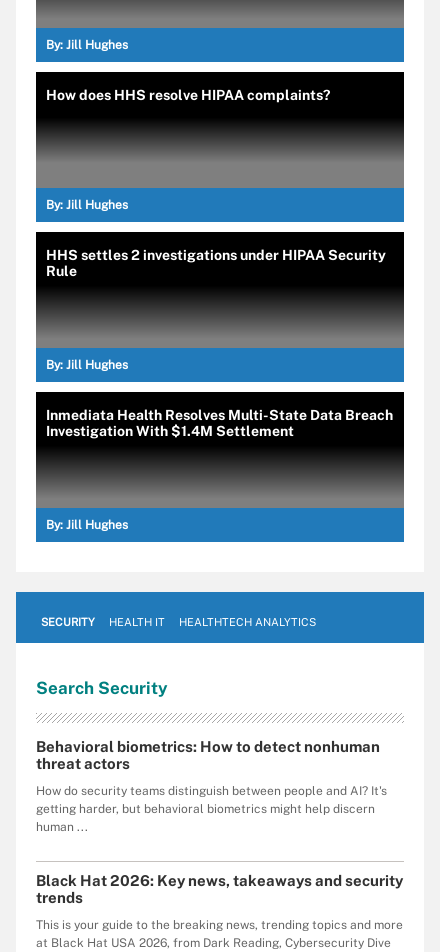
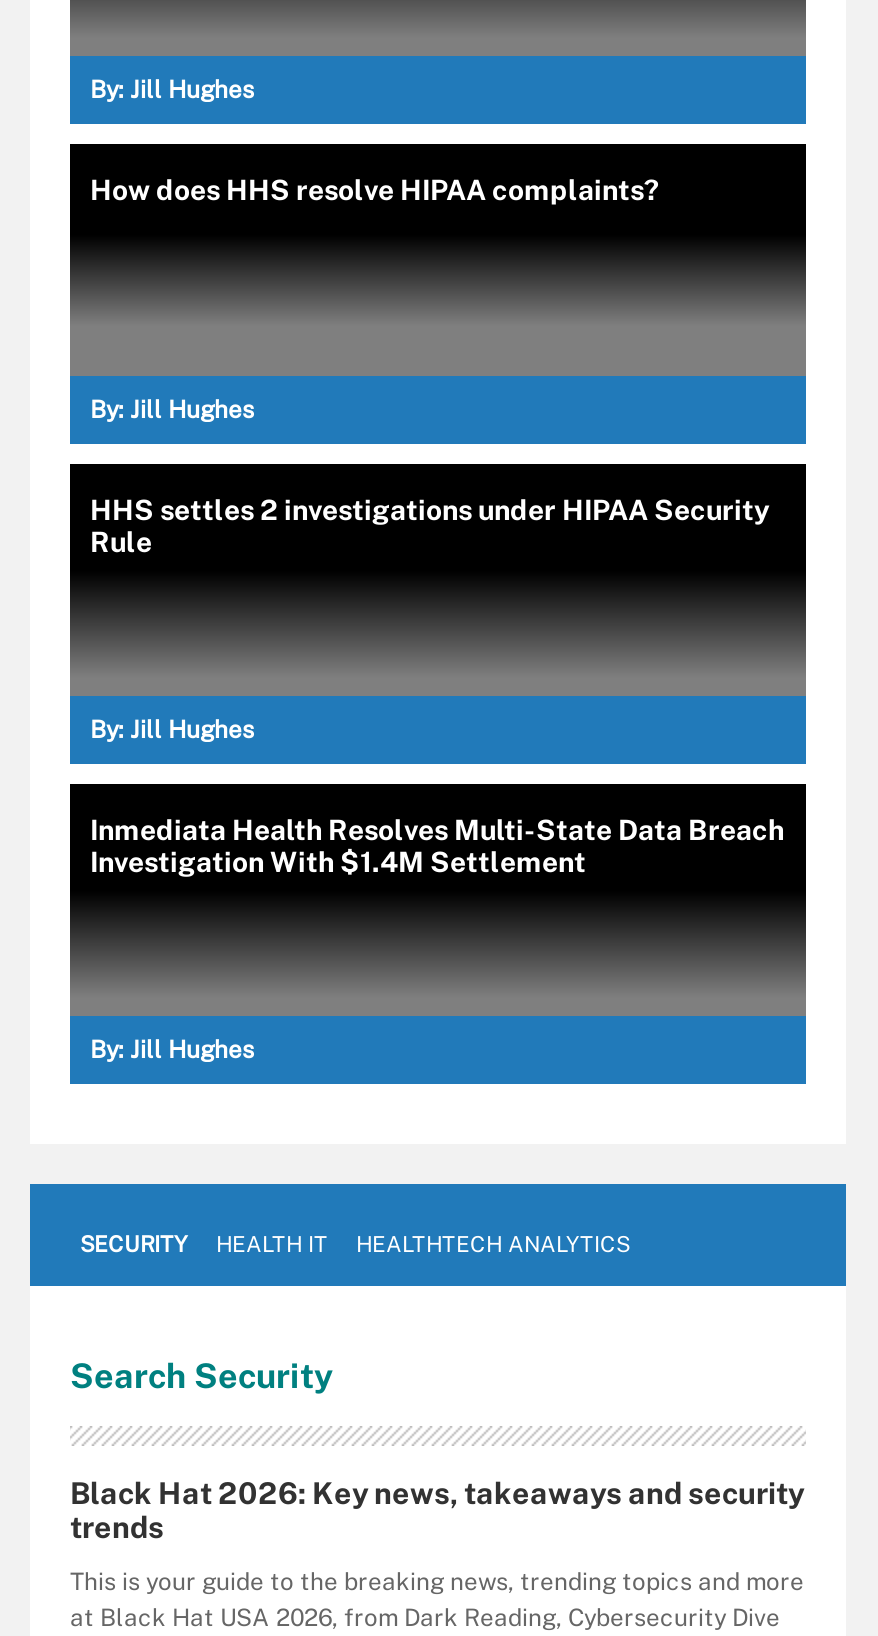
[36,738,387,834] Behavioral biometrics: How to detect nonhuman | threat actors | How do security teams distinguish between people and AI? It's | getting harder, but behavioral biometrics might help discern | human ... -> none

